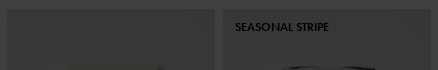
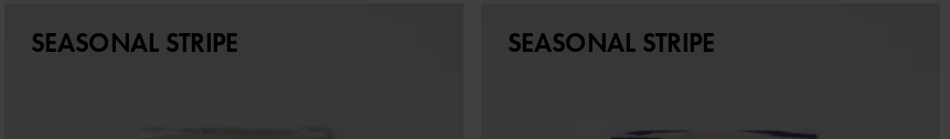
none -> [31,26,238,61] SEASONAL STRIPE

